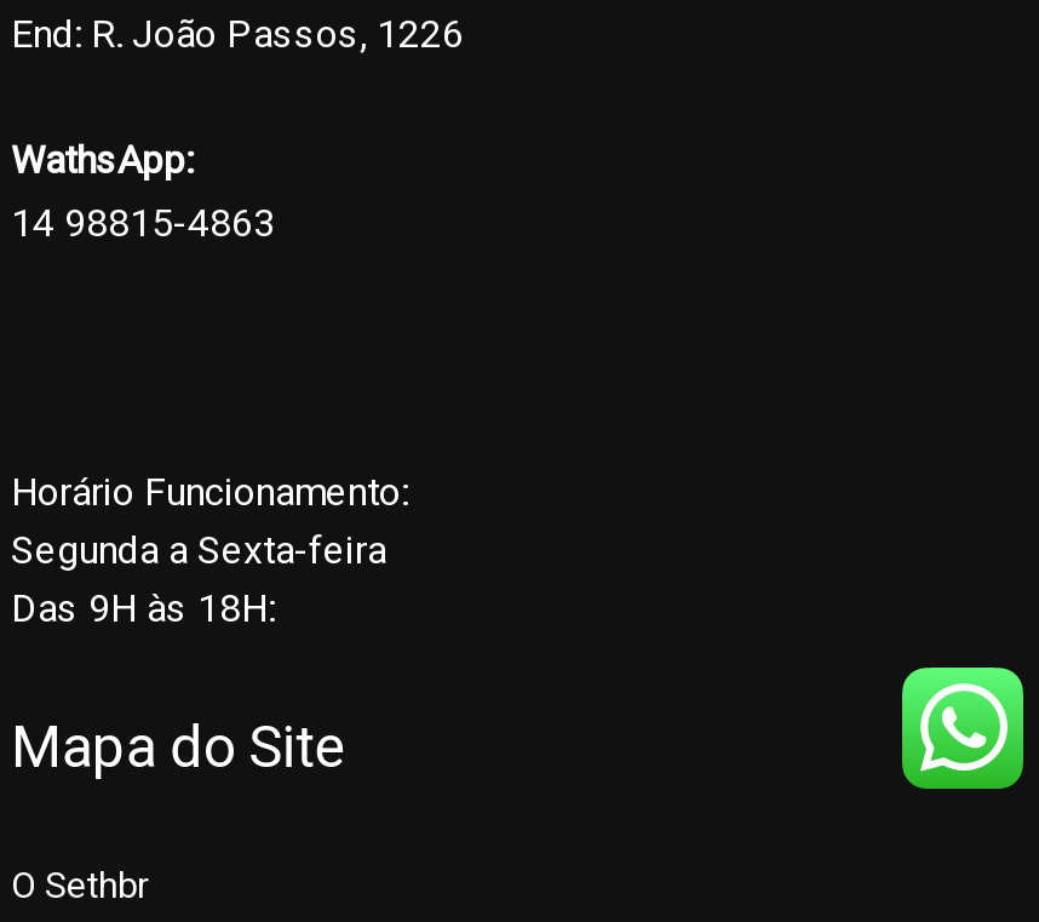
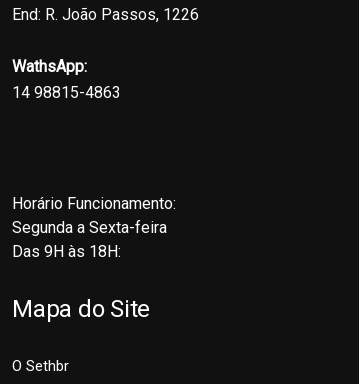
[900,665,1026,791] [image] -> none

